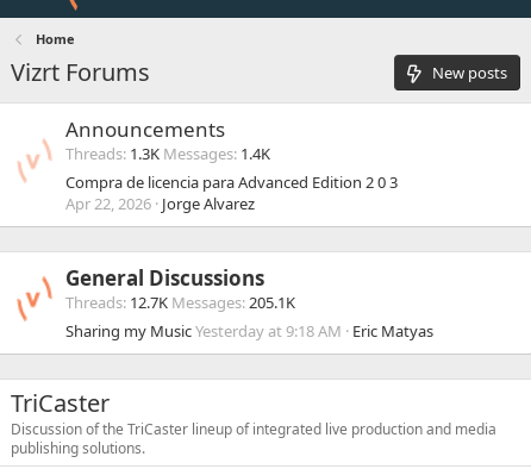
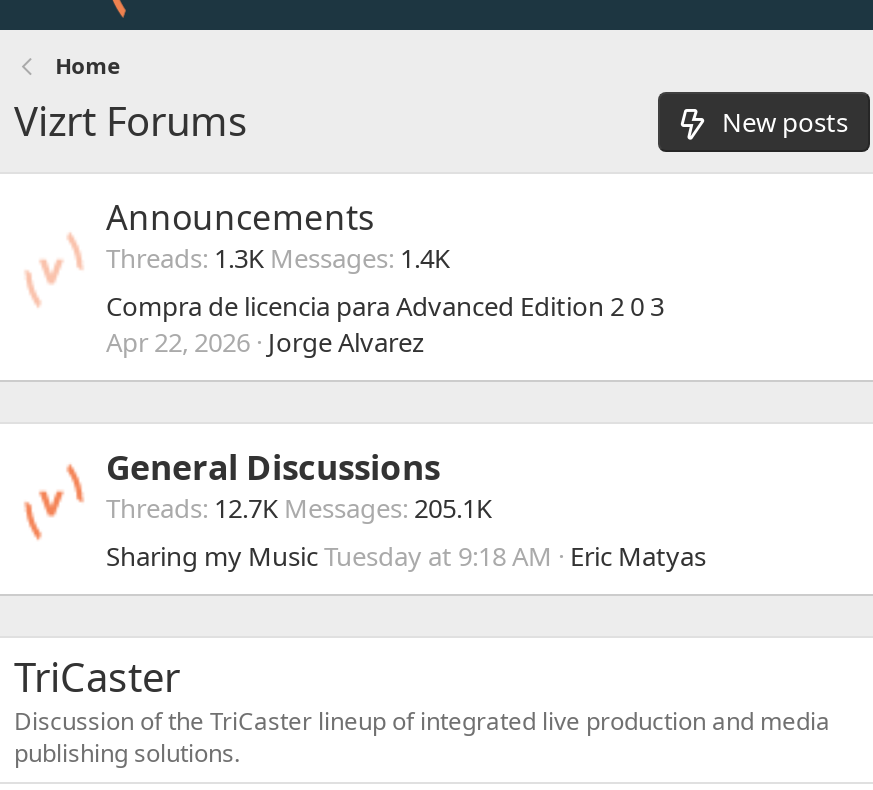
[65,320,433,342] Sharing my Music Yesterday at 9:18 AM Eric Matyas -> [106,538,706,574] Sharing my Music Tuesday at 9:18 AM Eric Matyas

